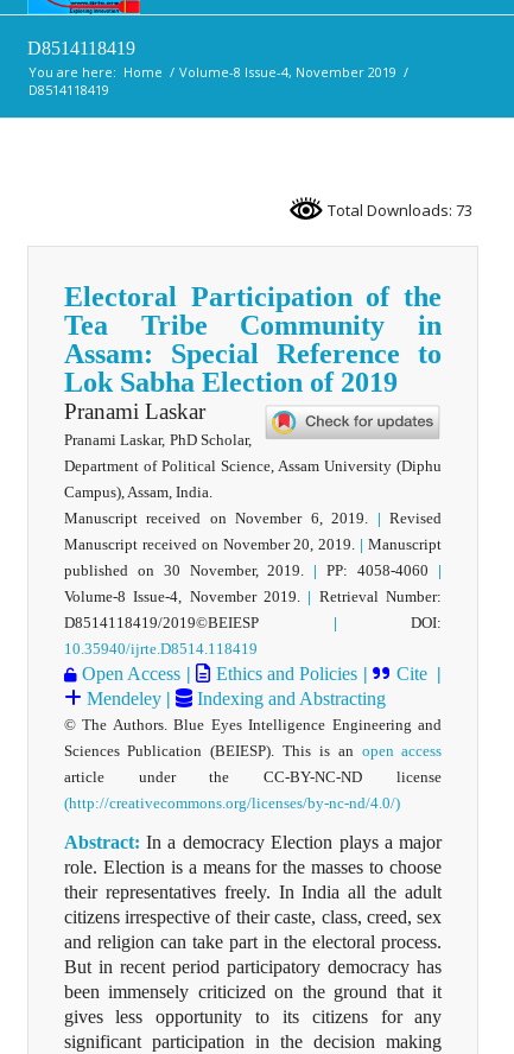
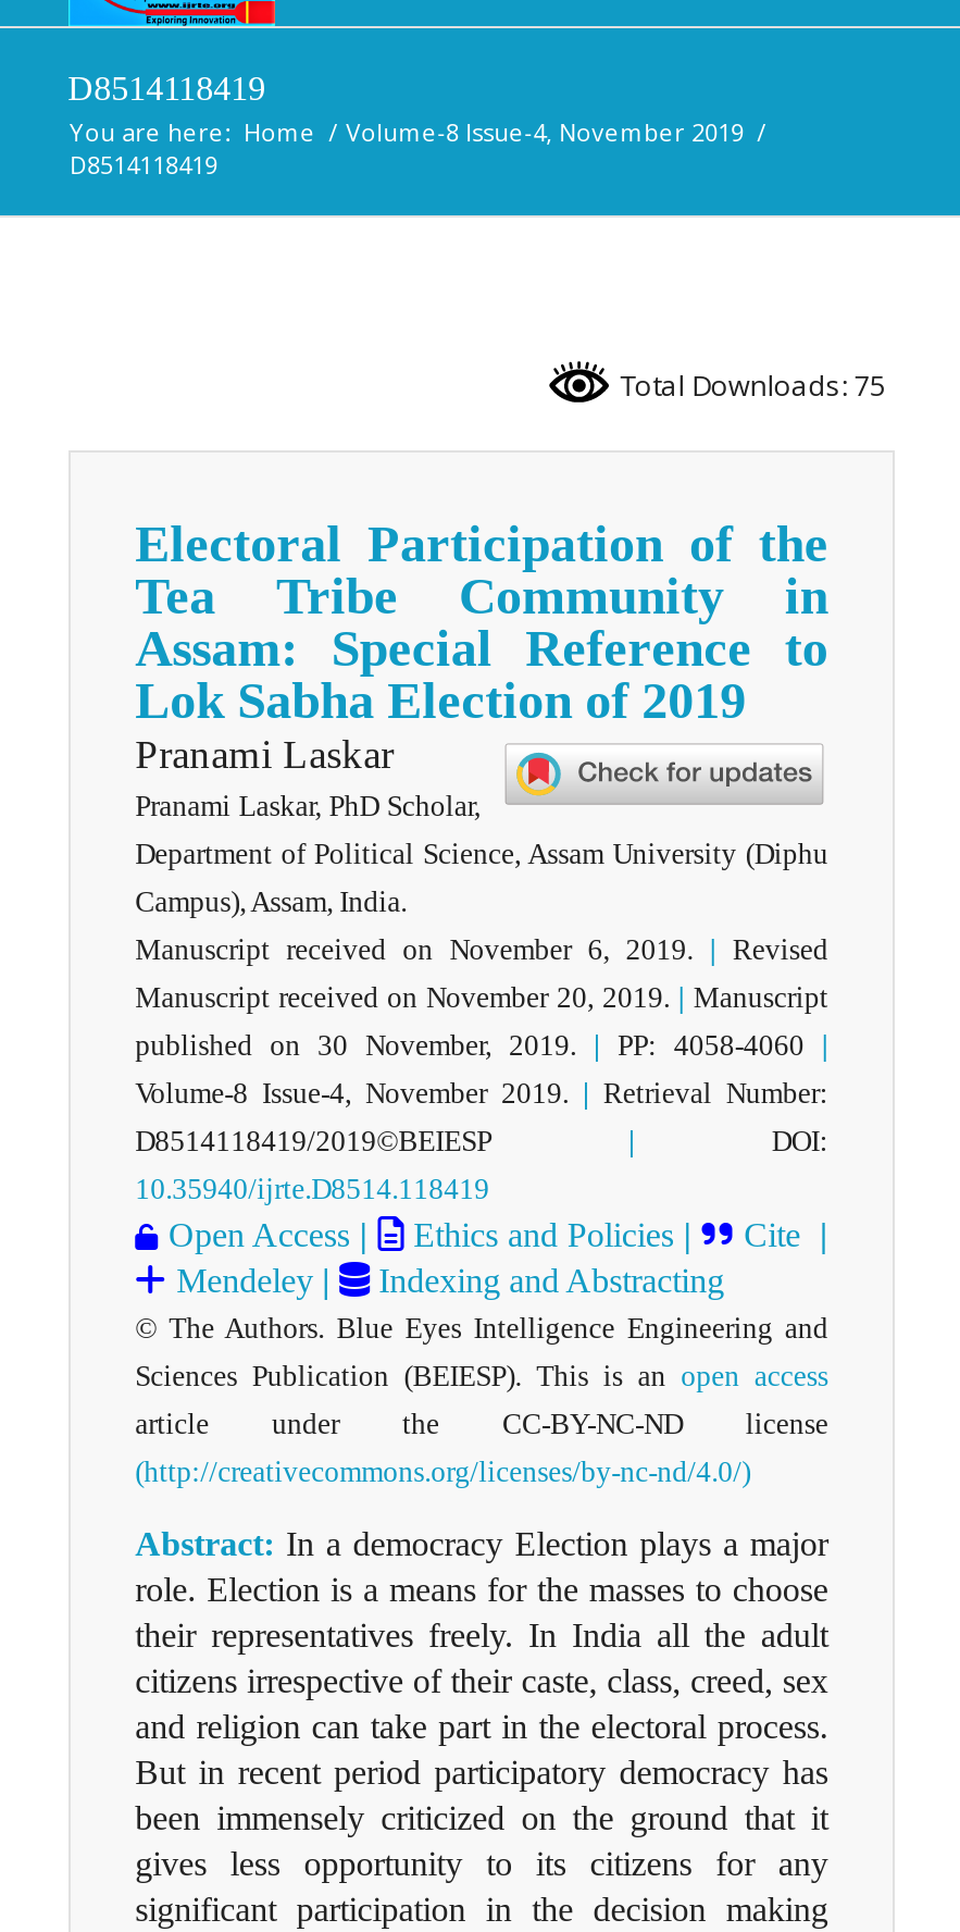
[325,199,473,221] Total Downloads: 73 -> [613,365,885,404] Total Downloads: 75

